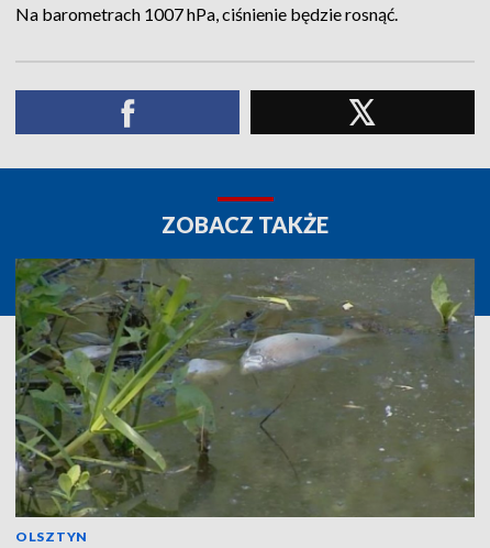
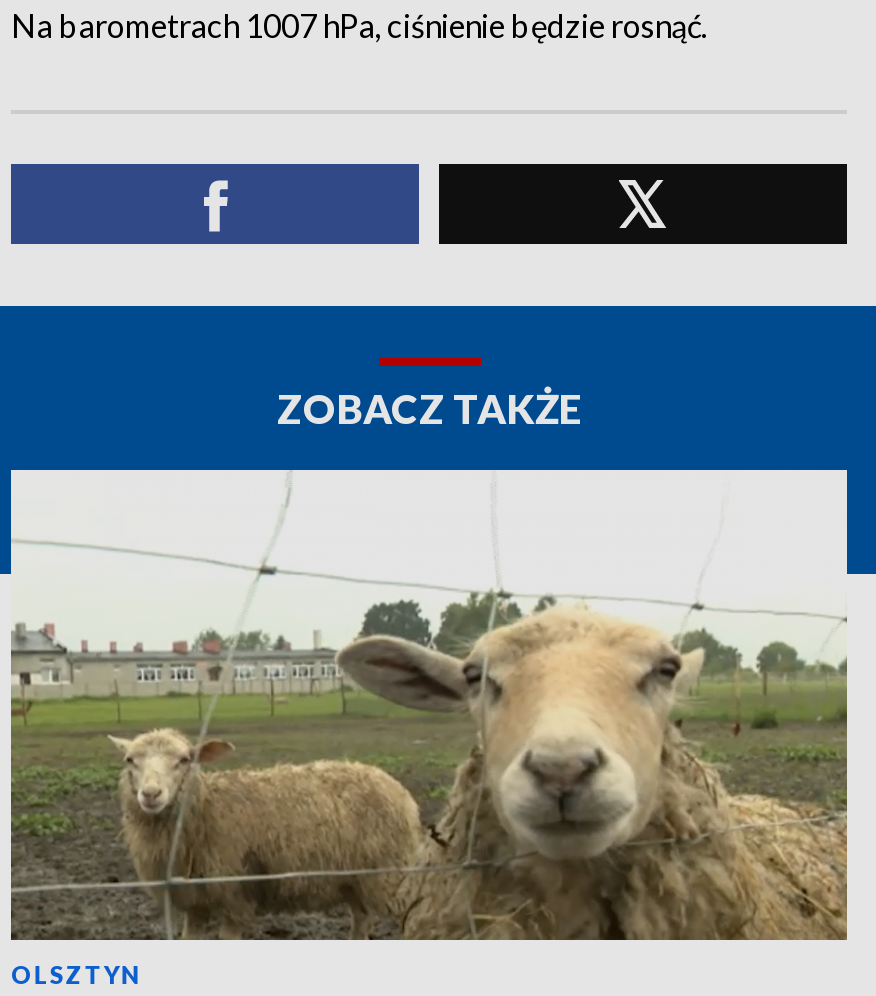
[14,257,476,517] [image] -> [9,468,849,940] [image]

